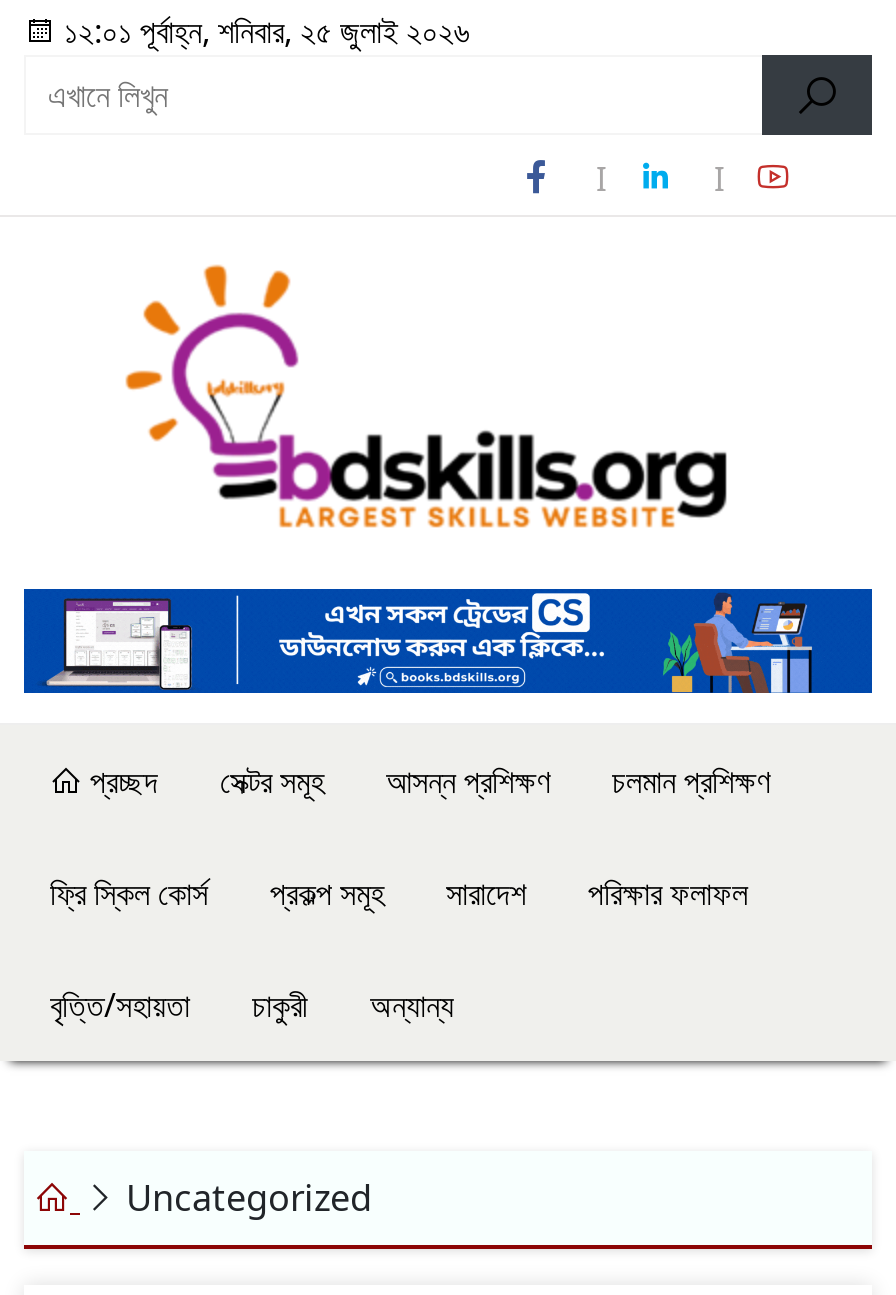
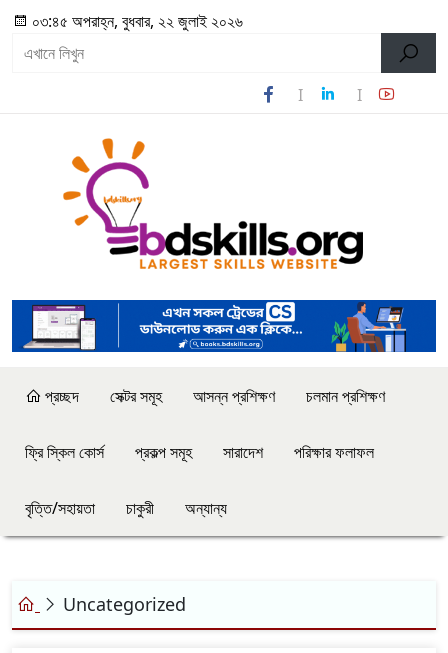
[56,9,470,53] ১২:০১ পূর্বাহ্ন, শনিবার, ২৫ জুলাই ২০২৬ -> [28,10,243,32] ০৩:৪৫ অপরাহ্ন, বুধবার, ২২ জুলাই ২০২৬

